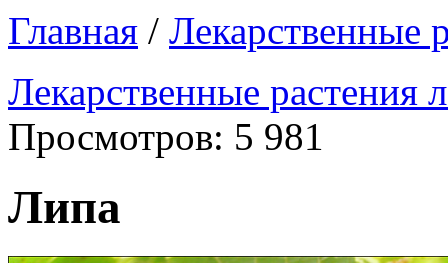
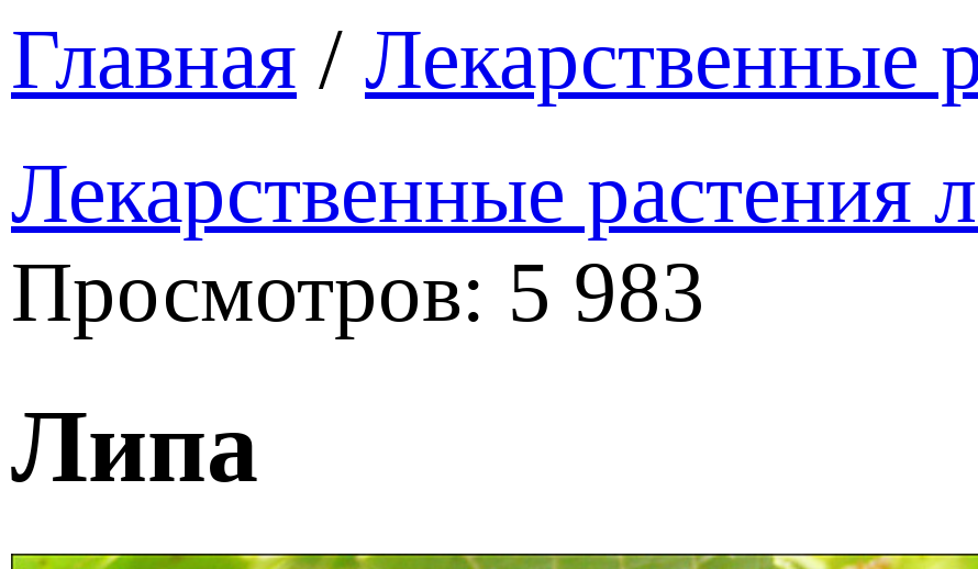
[8,115,324,158] Просмотров: 5 981 -> [11,243,705,338] Просмотров: 5 983

